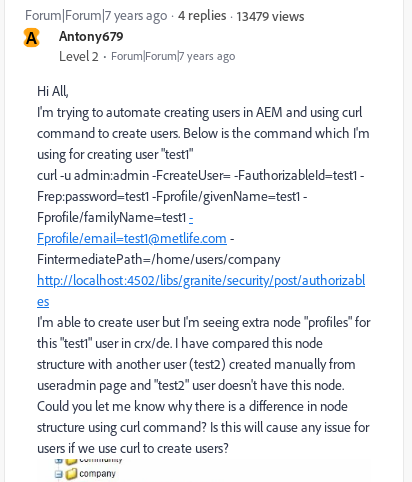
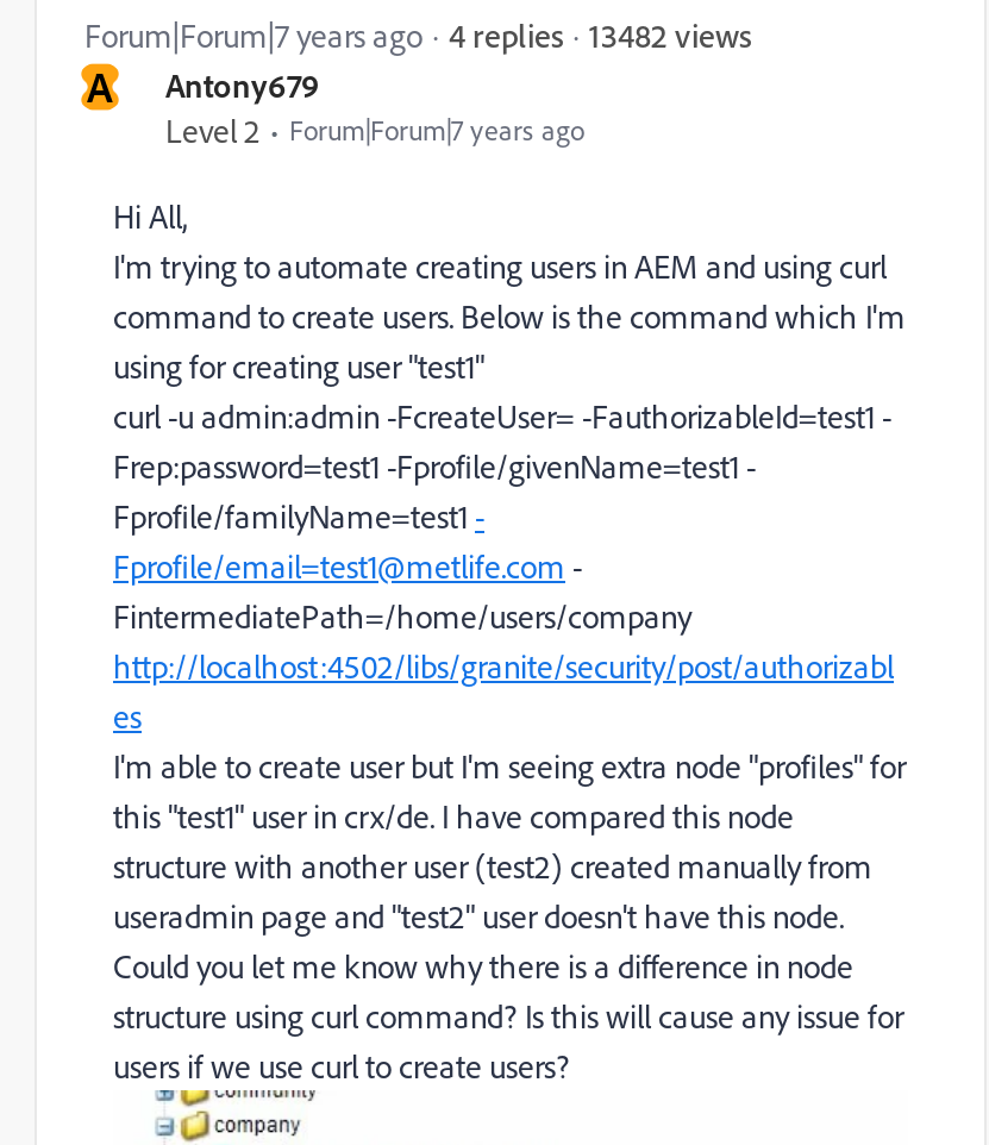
[237,6,304,23] 13479 views -> [589,13,751,54] 13482 views

